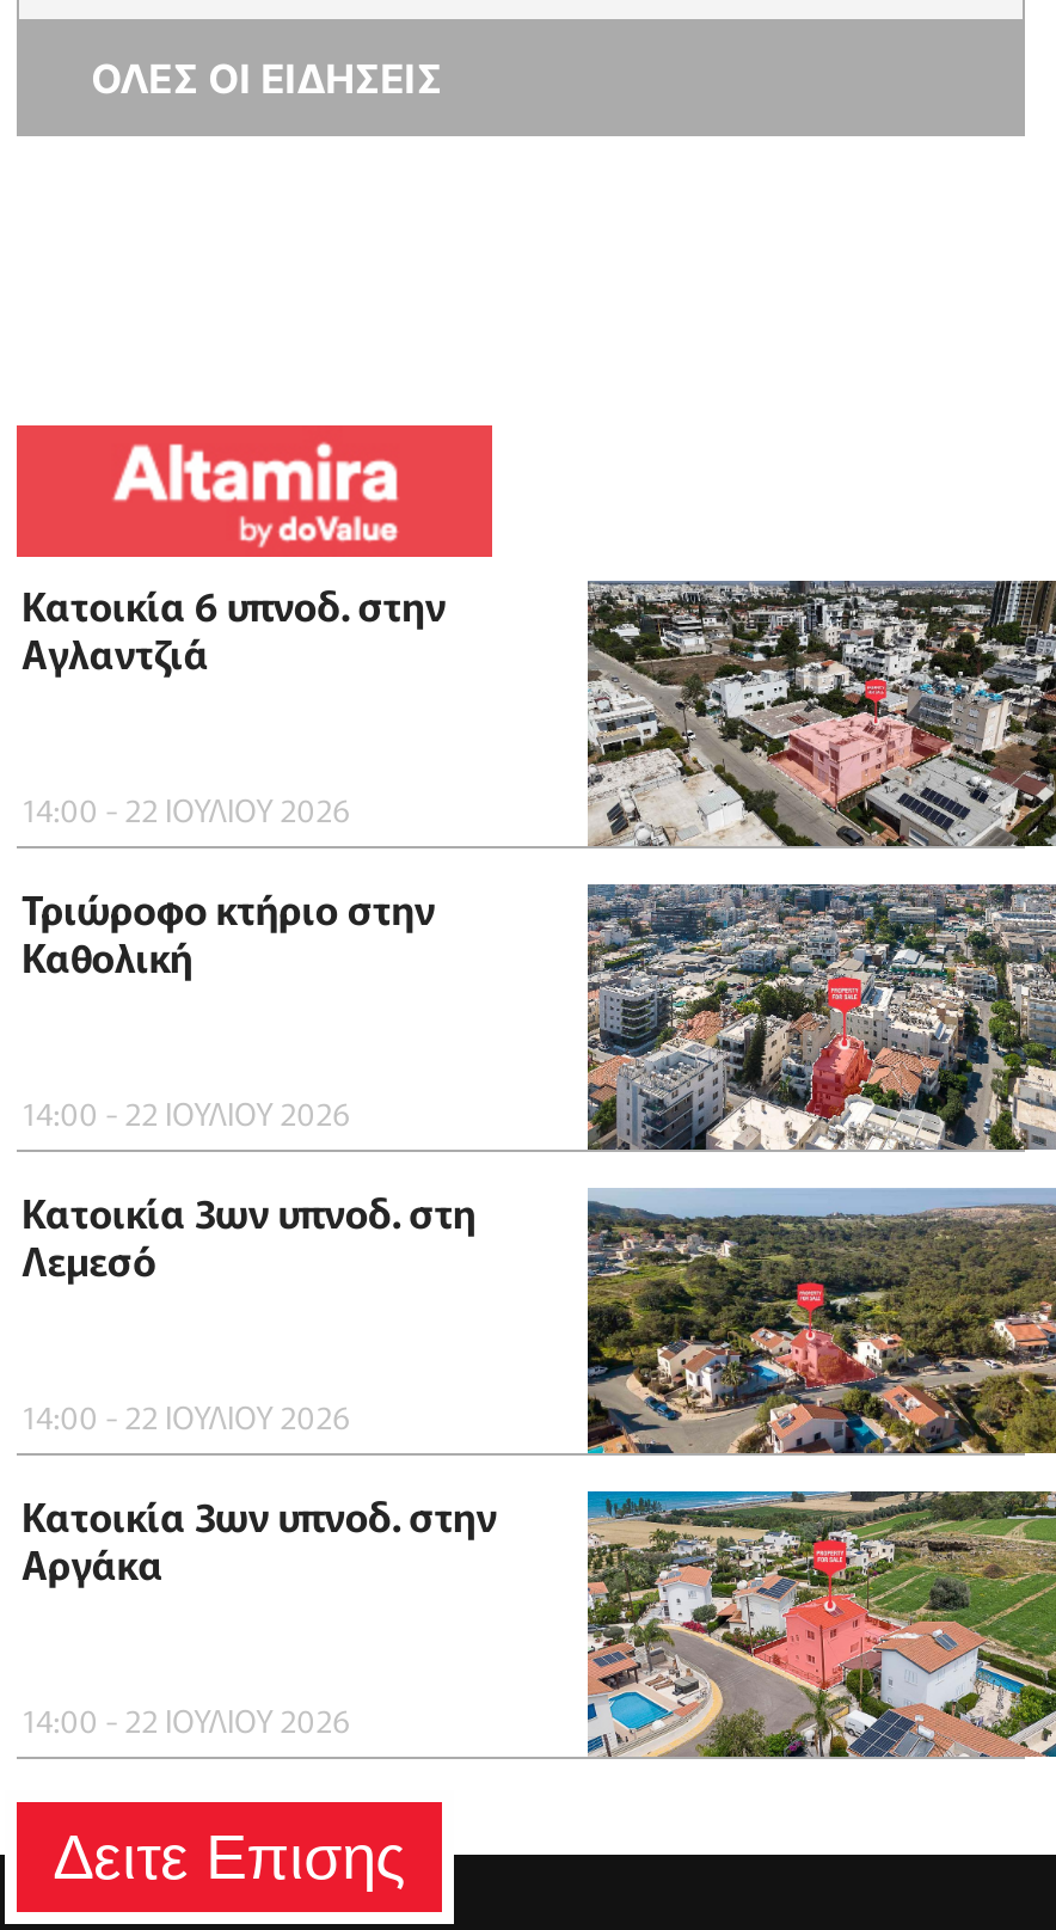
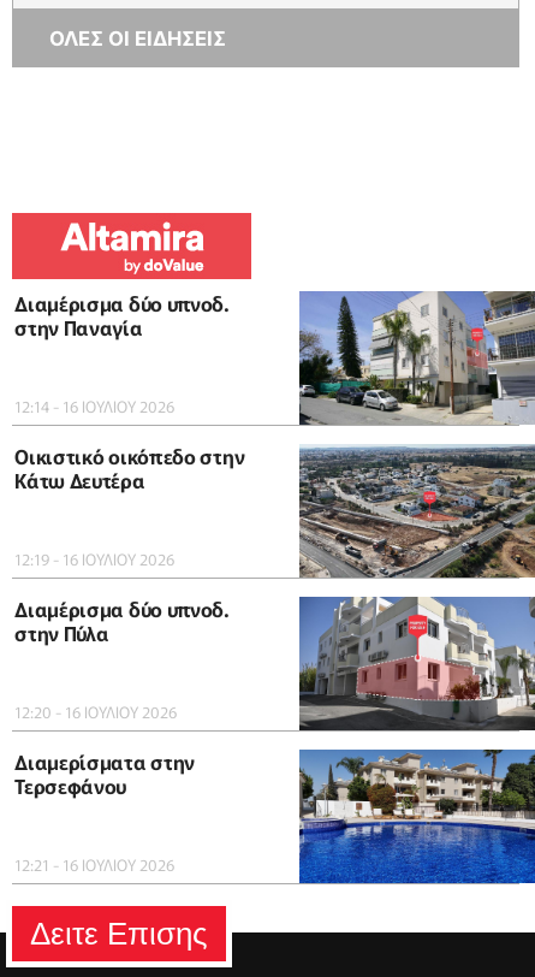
[22,577,446,682] Κατοικία 6 υπνοδ. στην | Αγλαντζιά -> [15,289,228,342] Διαμέρισμα δύο υπνοδ. | στην Παναγία
[585,578,1049,848] [image] -> [298,290,531,426] [image]
[22,787,349,832] 14:00 - 22 ΙΟΥΛΙΟΥ 2026 -> [15,395,174,418] 12:14 - 16 ΙΟΥΛΙΟΥ 2026
[22,880,435,985] Τριώροφο κτήριο στην | Καθολική -> [15,442,244,495] Οικιστικό οικόπεδο στην | Κάτω Δευτέρα
[585,882,1049,1152] [image] -> [299,444,531,579] [image]
[22,1090,349,1136] 14:00 - 22 ΙΟΥΛΙΟΥ 2026 -> [15,548,174,570] 12:19 - 16 ΙΟΥΛΙΟΥ 2026
[22,1183,476,1288] Κατοικία 3ων υπνοδ. στη | Λεμεσό -> [15,595,228,647] Διαμέρισμα δύο υπνοδ. | στην Πύλα
[585,1188,1049,1456] [image] -> [298,597,531,732] [image]
[22,1394,349,1439] 14:00 - 22 ΙΟΥΛΙΟΥ 2026 -> [15,700,177,723] 12:20 - 16 ΙΟΥΛΙΟΥ 2026
[22,1487,497,1592] Κατοικία 3ων υπνοδ. στην | Αργάκα -> [15,747,195,800] Διαμερίσματα στην | Τερσεφάνου
[585,1489,1049,1759] [image] -> [298,748,531,884] [image]
[22,1697,349,1742] 14:00 - 22 ΙΟΥΛΙΟΥ 2026 -> [15,853,174,876] 12:21 - 16 ΙΟΥΛΙΟΥ 2026

